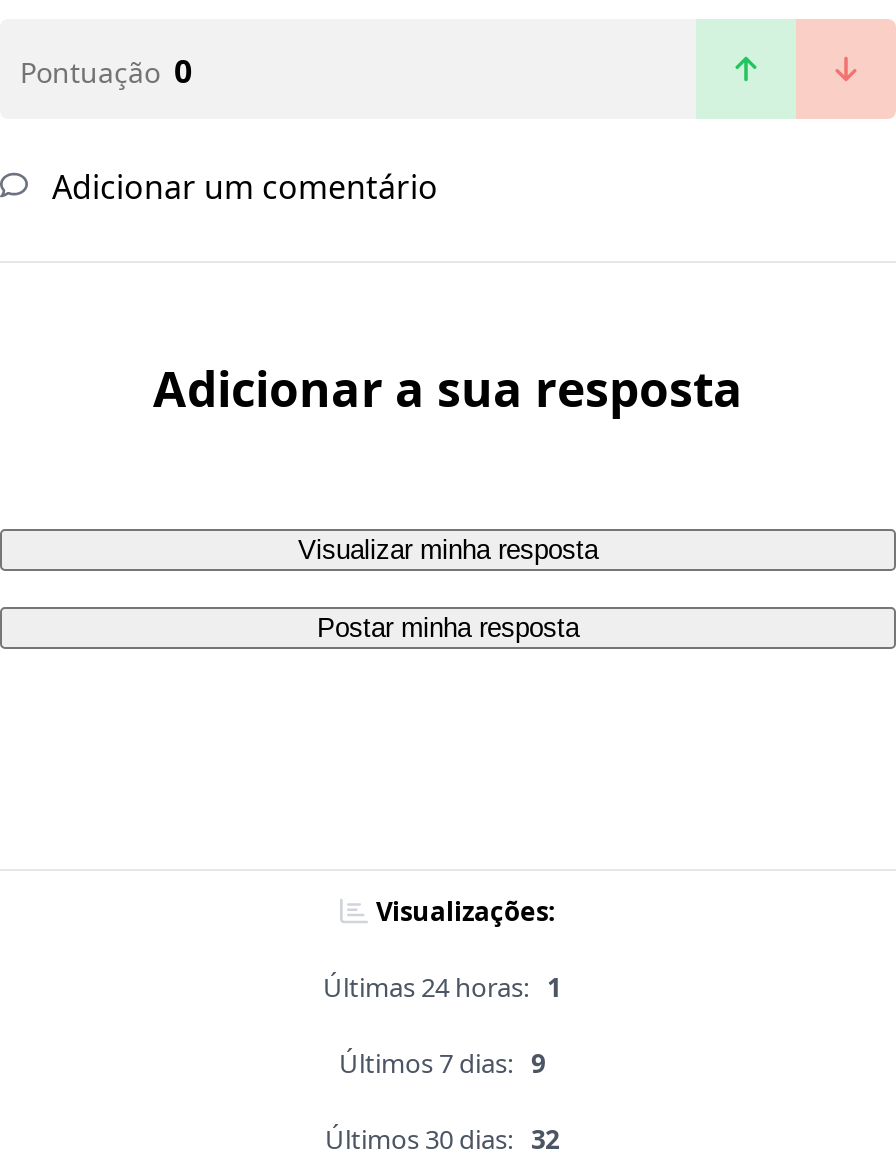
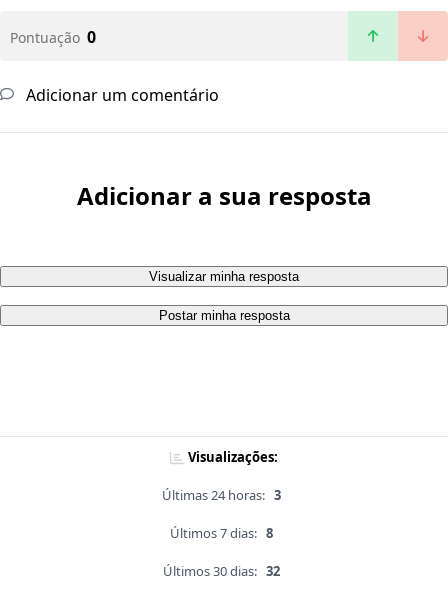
[323,970,561,1006] Últimas 24 horas: 1 -> [161,486,280,504] Últimas 24 horas: 3
[339,1046,545,1082] Últimos 7 dias: 9 -> [169,524,272,542] Últimos 7 dias: 8

